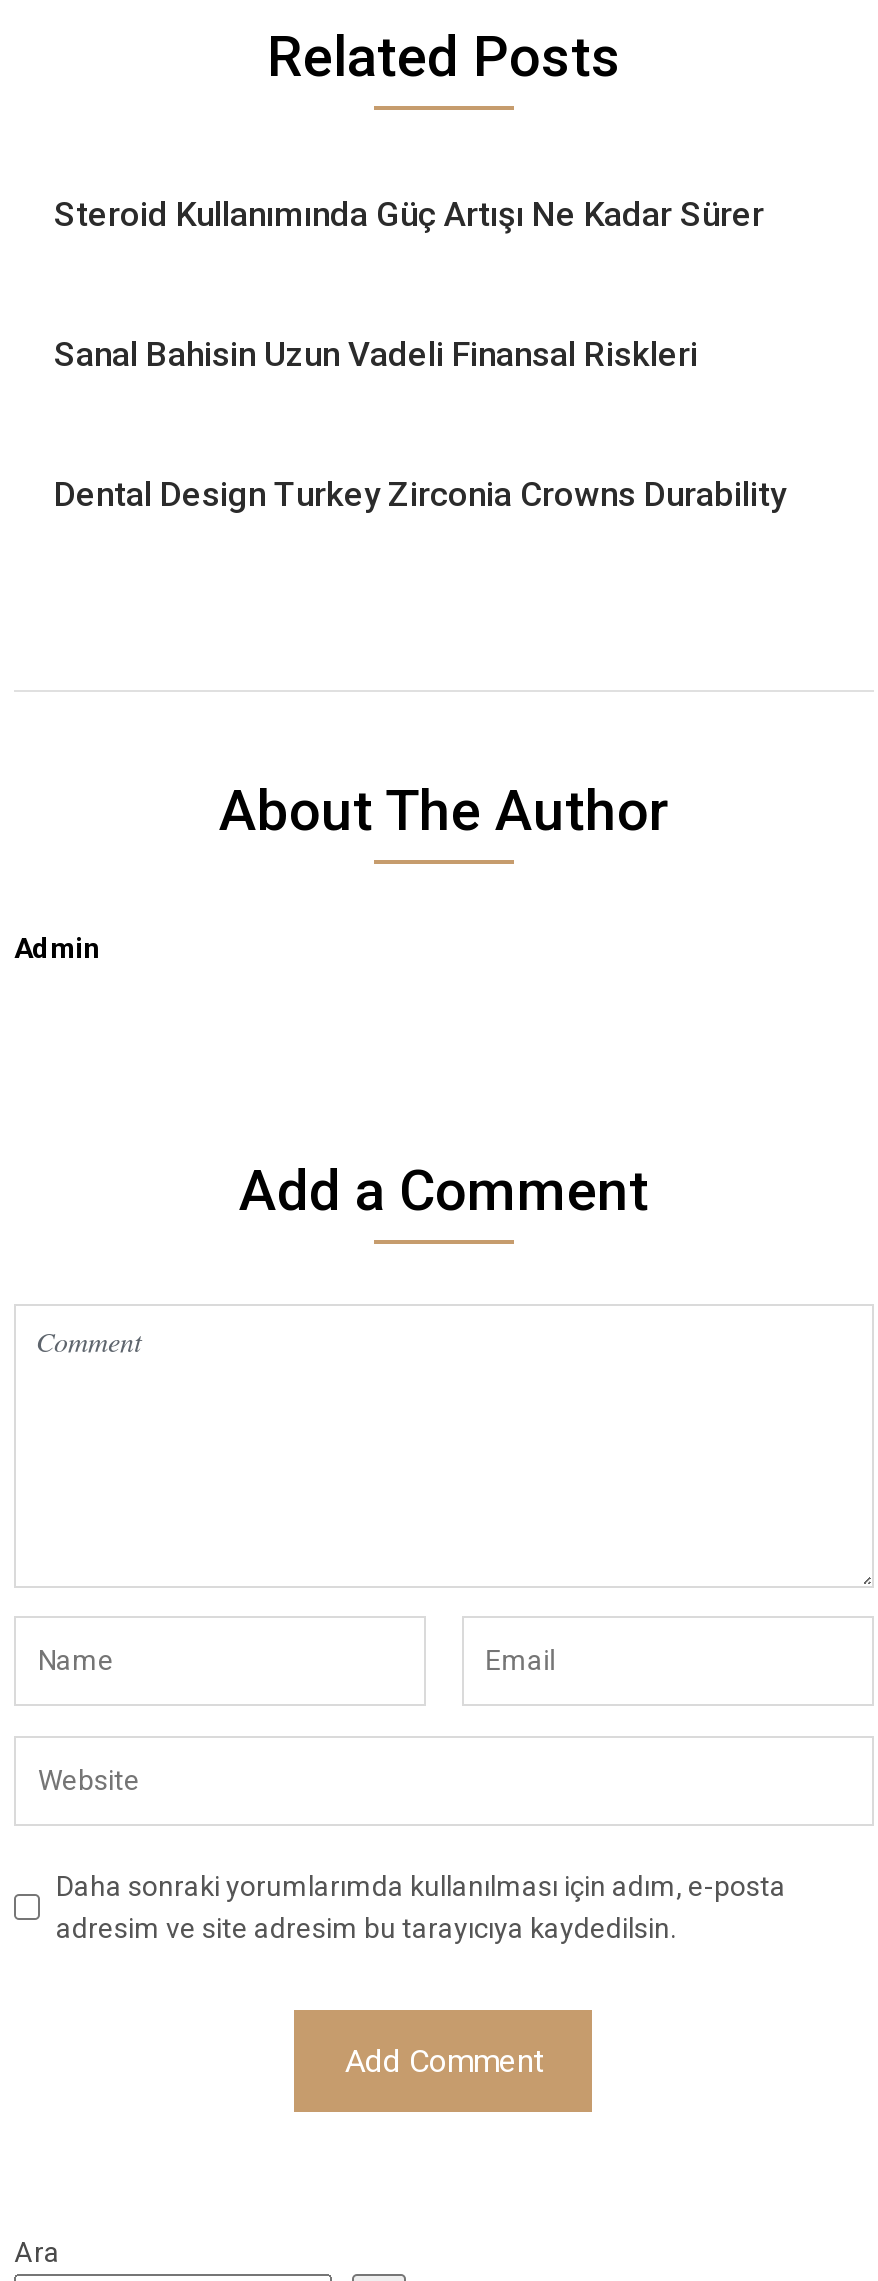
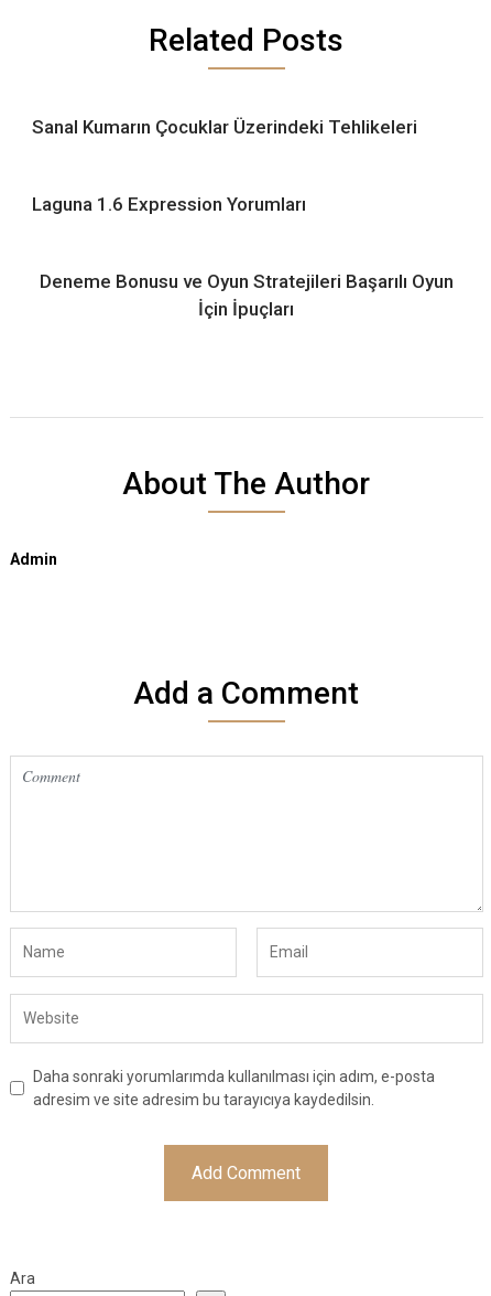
[54,193,764,233] Steroid Kullanımında Güç Artışı Ne Kadar Sürer -> [32,115,417,138] Sanal Kumarın Çocuklar Üzerindeki Tehlikeleri
[54,333,698,373] Sanal Bahisin Uzun Vadeli Finansal Riskleri -> [32,193,306,215] Laguna 1.6 Expression Yorumları
[54,473,786,513] Dental Design Turkey Zirconia Crowns Durability -> [40,270,454,320] Deneme Bonusu ve Oyun Stratejileri Başarılı Oyun | İçin İpuçları

